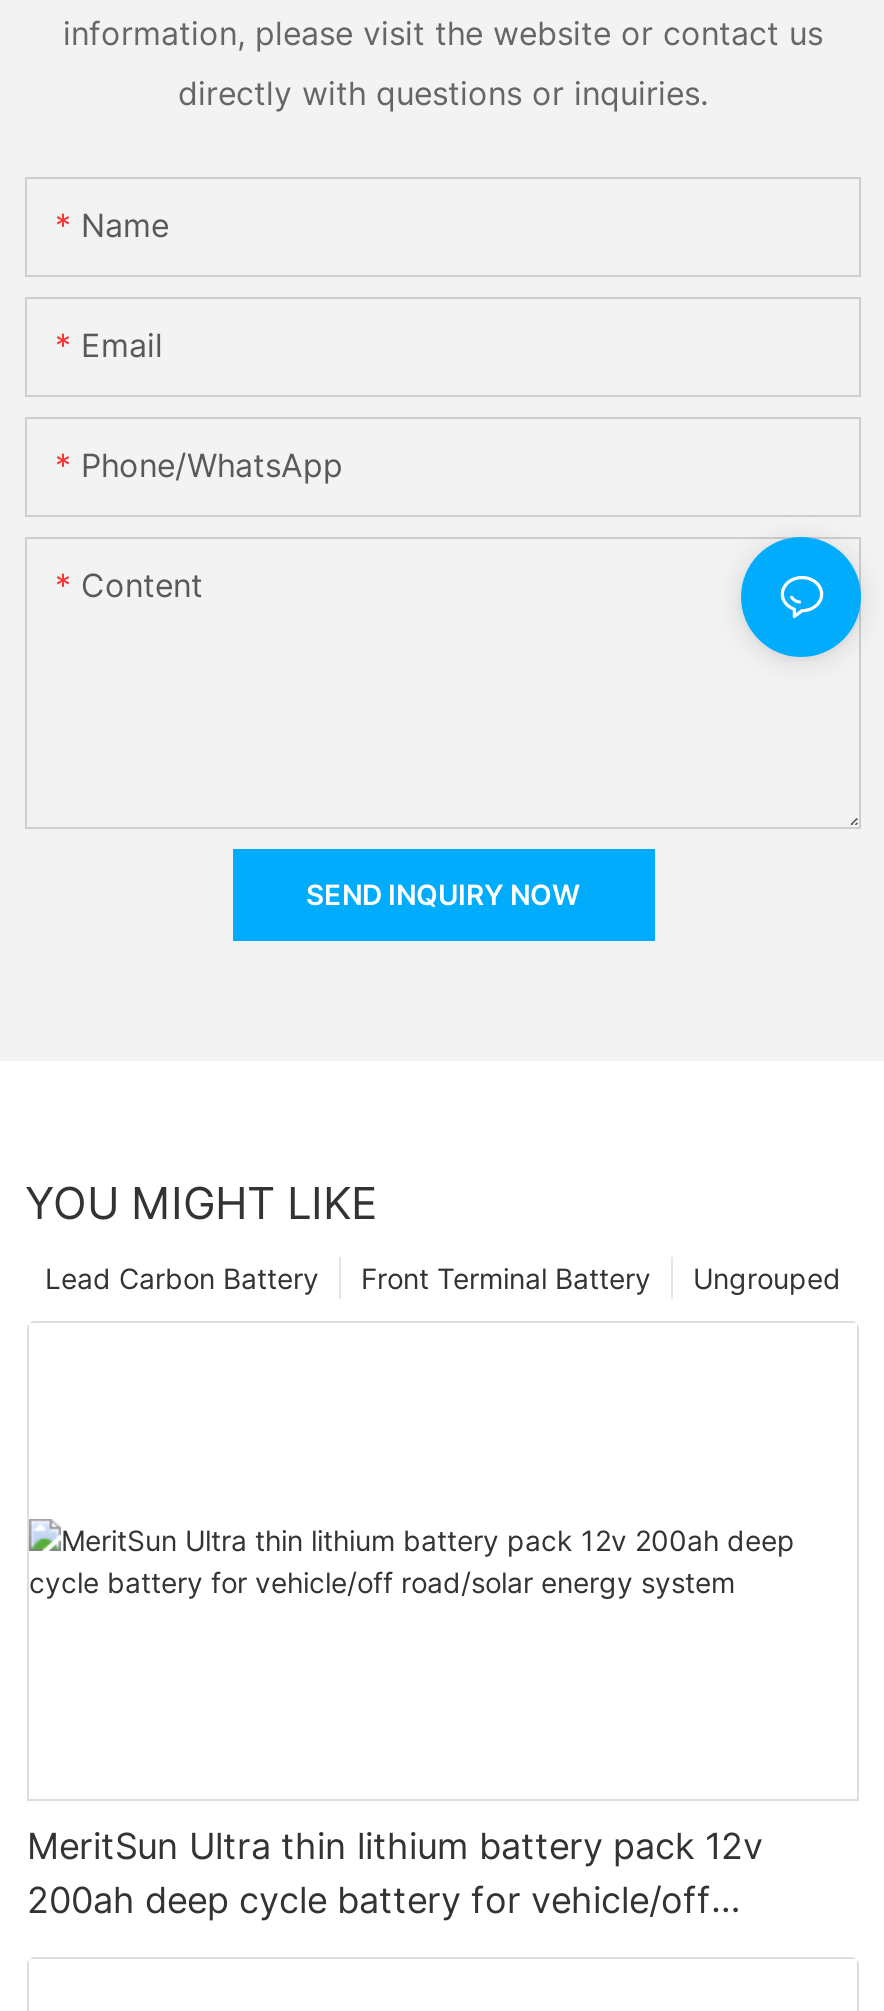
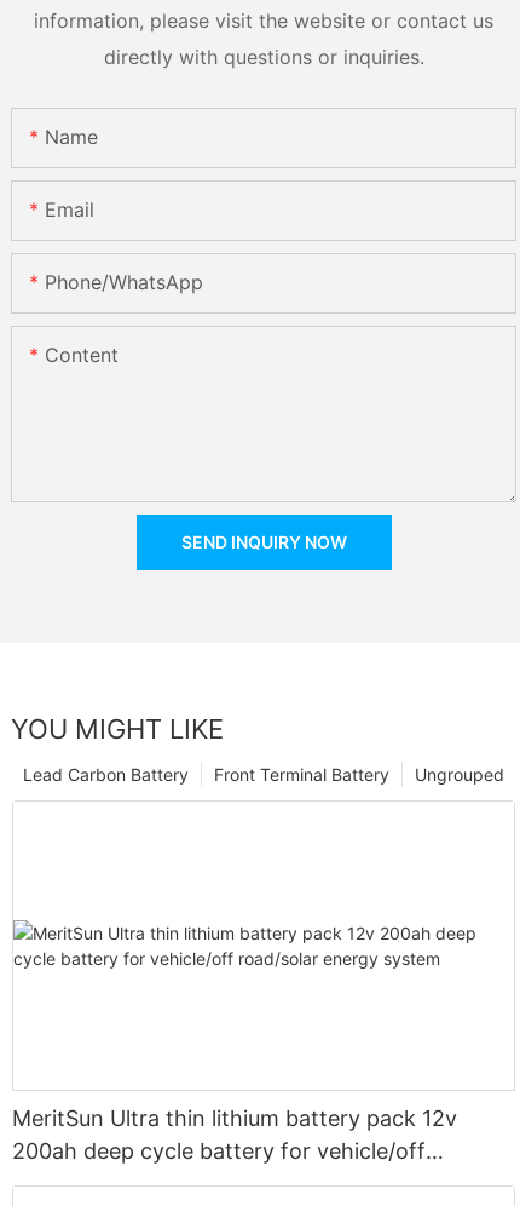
[739,535,863,659] [image] -> none

